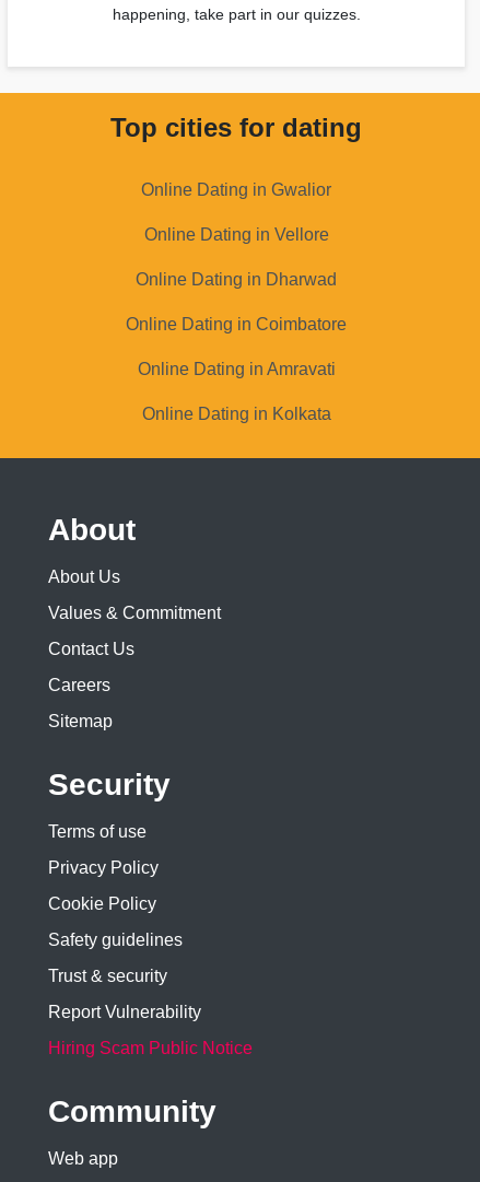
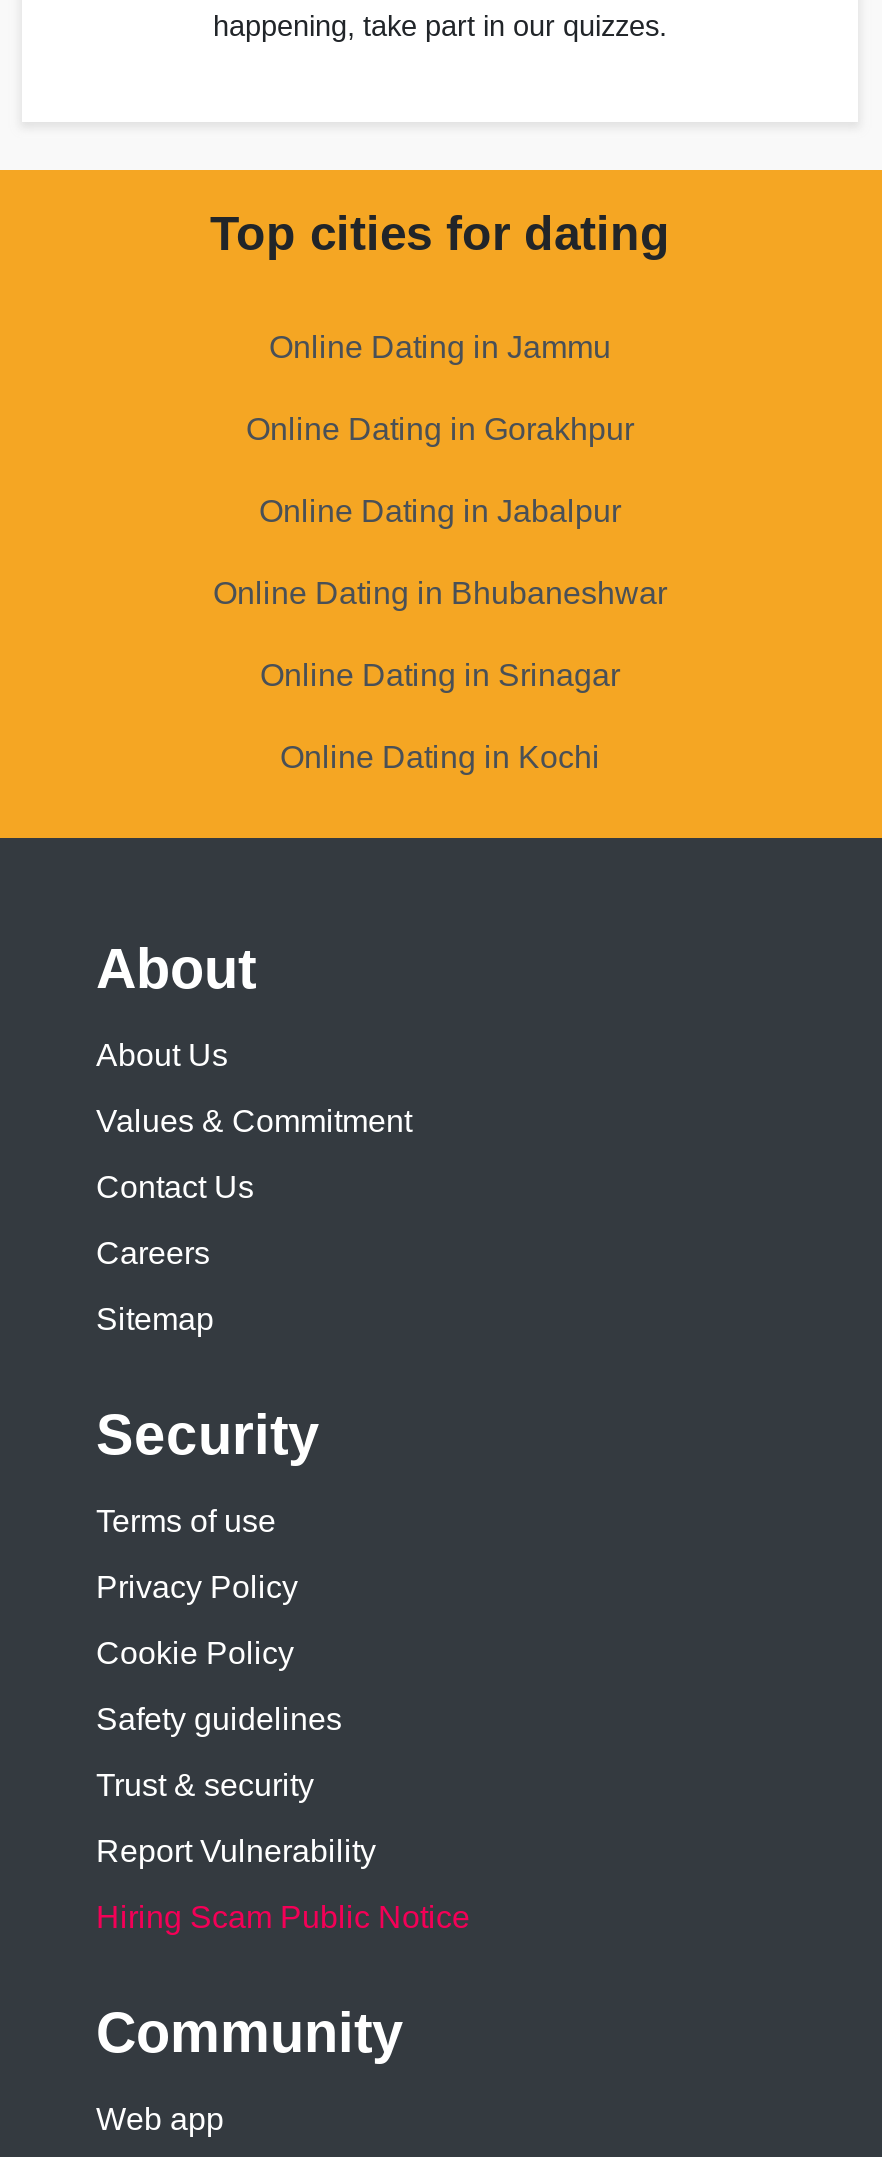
[141,180,331,199] Online Dating in Gwalior -> [269,330,611,364] Online Dating in Jammu
[144,225,329,244] Online Dating in Vellore -> [246,412,634,446] Online Dating in Gorakhpur
[136,270,337,288] Online Dating in Dharwad -> [259,494,621,528] Online Dating in Jabalpur
[126,315,347,333] Online Dating in Coimbatore -> [213,576,667,610] Online Dating in Bhubaneshwar
[137,360,335,378] Online Dating in Amravati -> [260,658,620,692] Online Dating in Srinagar
[142,404,331,423] Online Dating in Kolkata -> [280,740,600,774] Online Dating in Kochi

